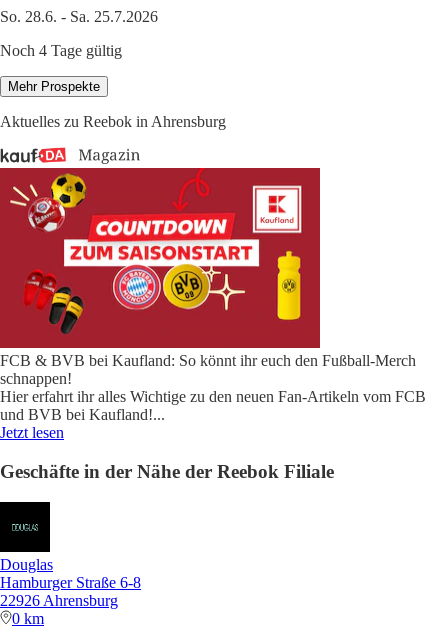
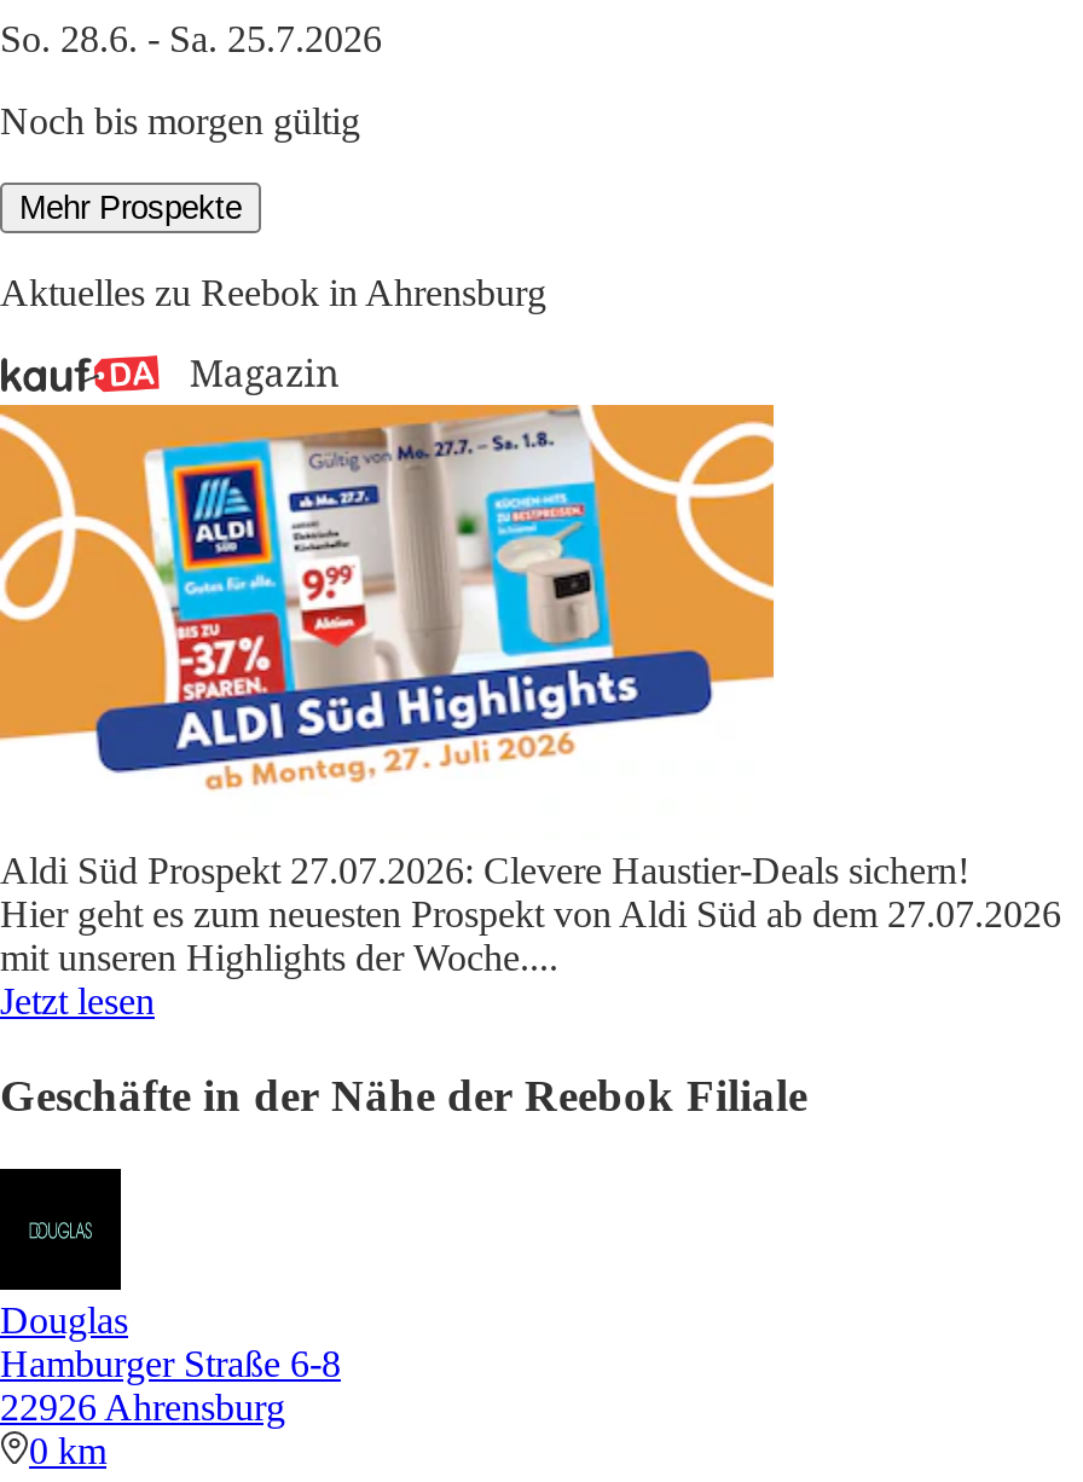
[0,42,122,59] Noch 4 Tage gültig -> [0,102,360,143] Noch bis morgen gültig
[0,167,426,423] [image] | FCB & BVB bei Kaufland: So könnt ihr euch den Fußball-Merch | schnappen! | Hier erfahrt ihr alles Wichtige zu den neuen Fan-Artikeln vom FCB | und BVB bei Kaufland!... -> [0,403,1061,979] [image] | Aldi Süd Prospekt 27.07.2026: Clevere Haustier-Deals sichern! | Hier geht es zum neuesten Prospekt von Aldi Süd ab dem 27.07.2026 | mit unseren Highlights der Woche....

